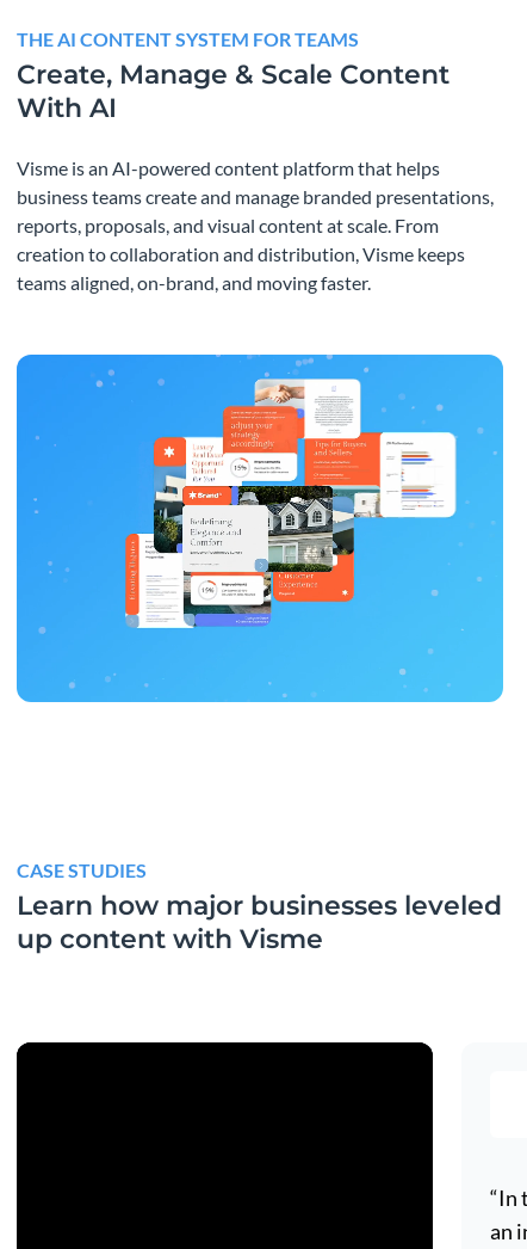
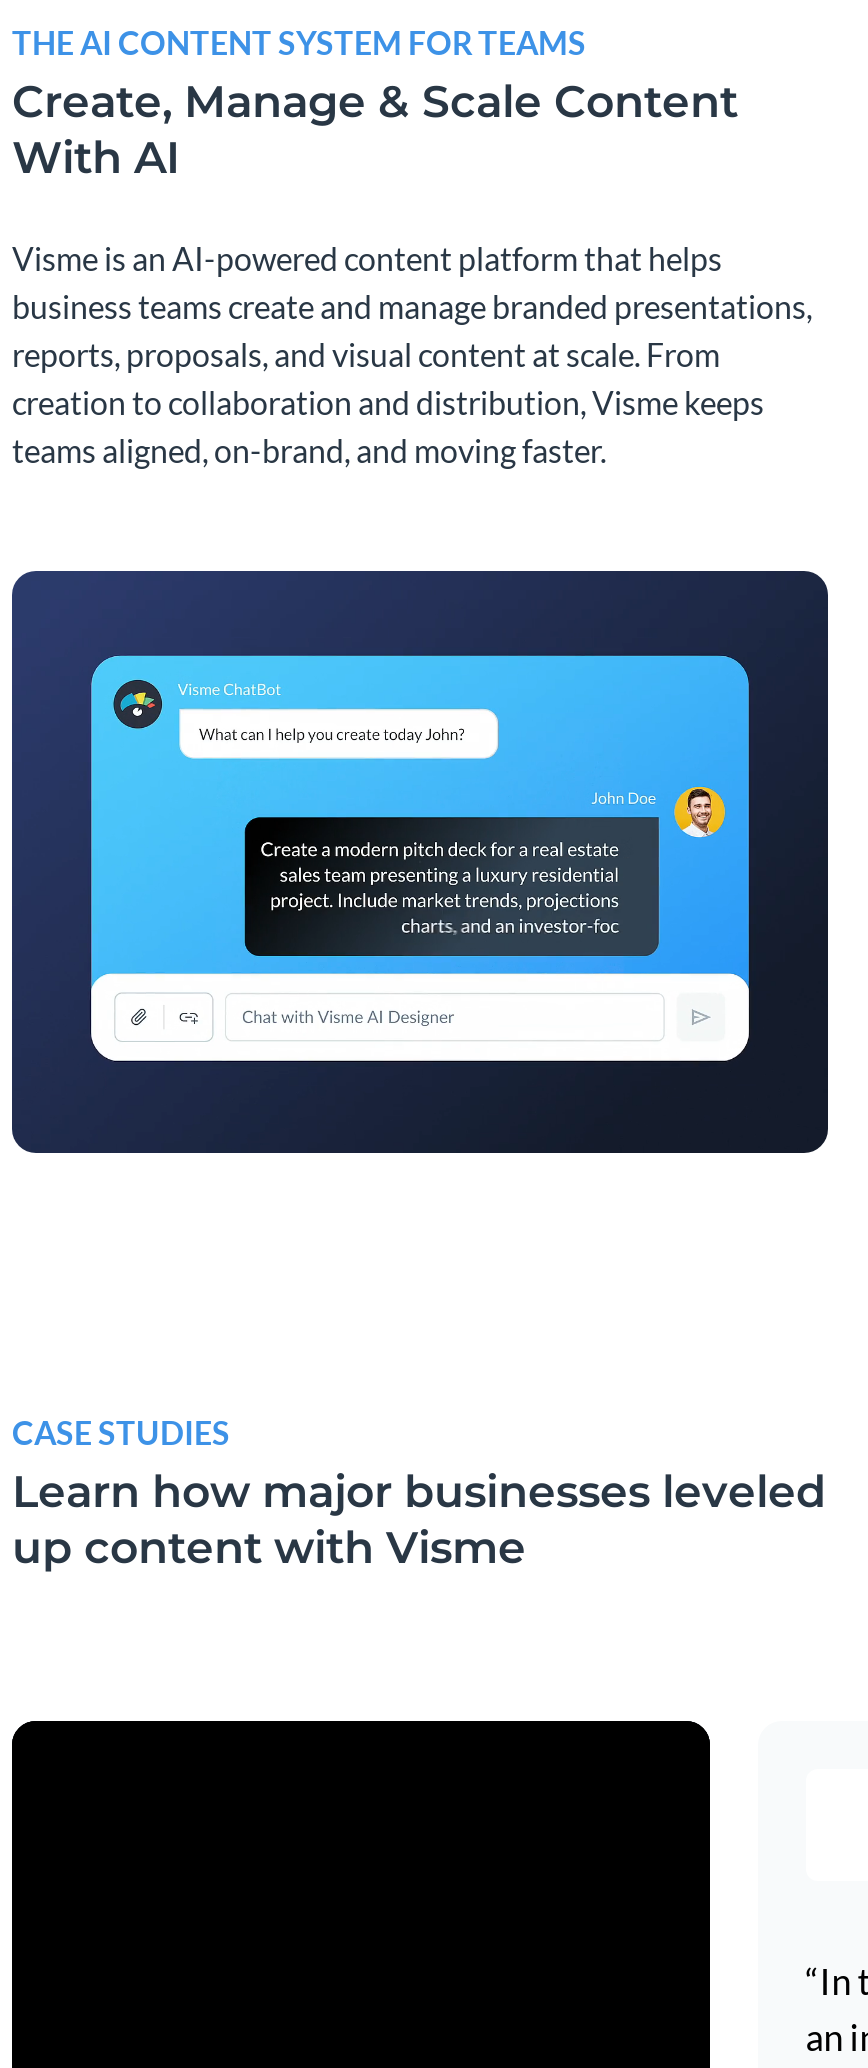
[15,353,504,703] [image] -> [10,568,830,1156] [image]

